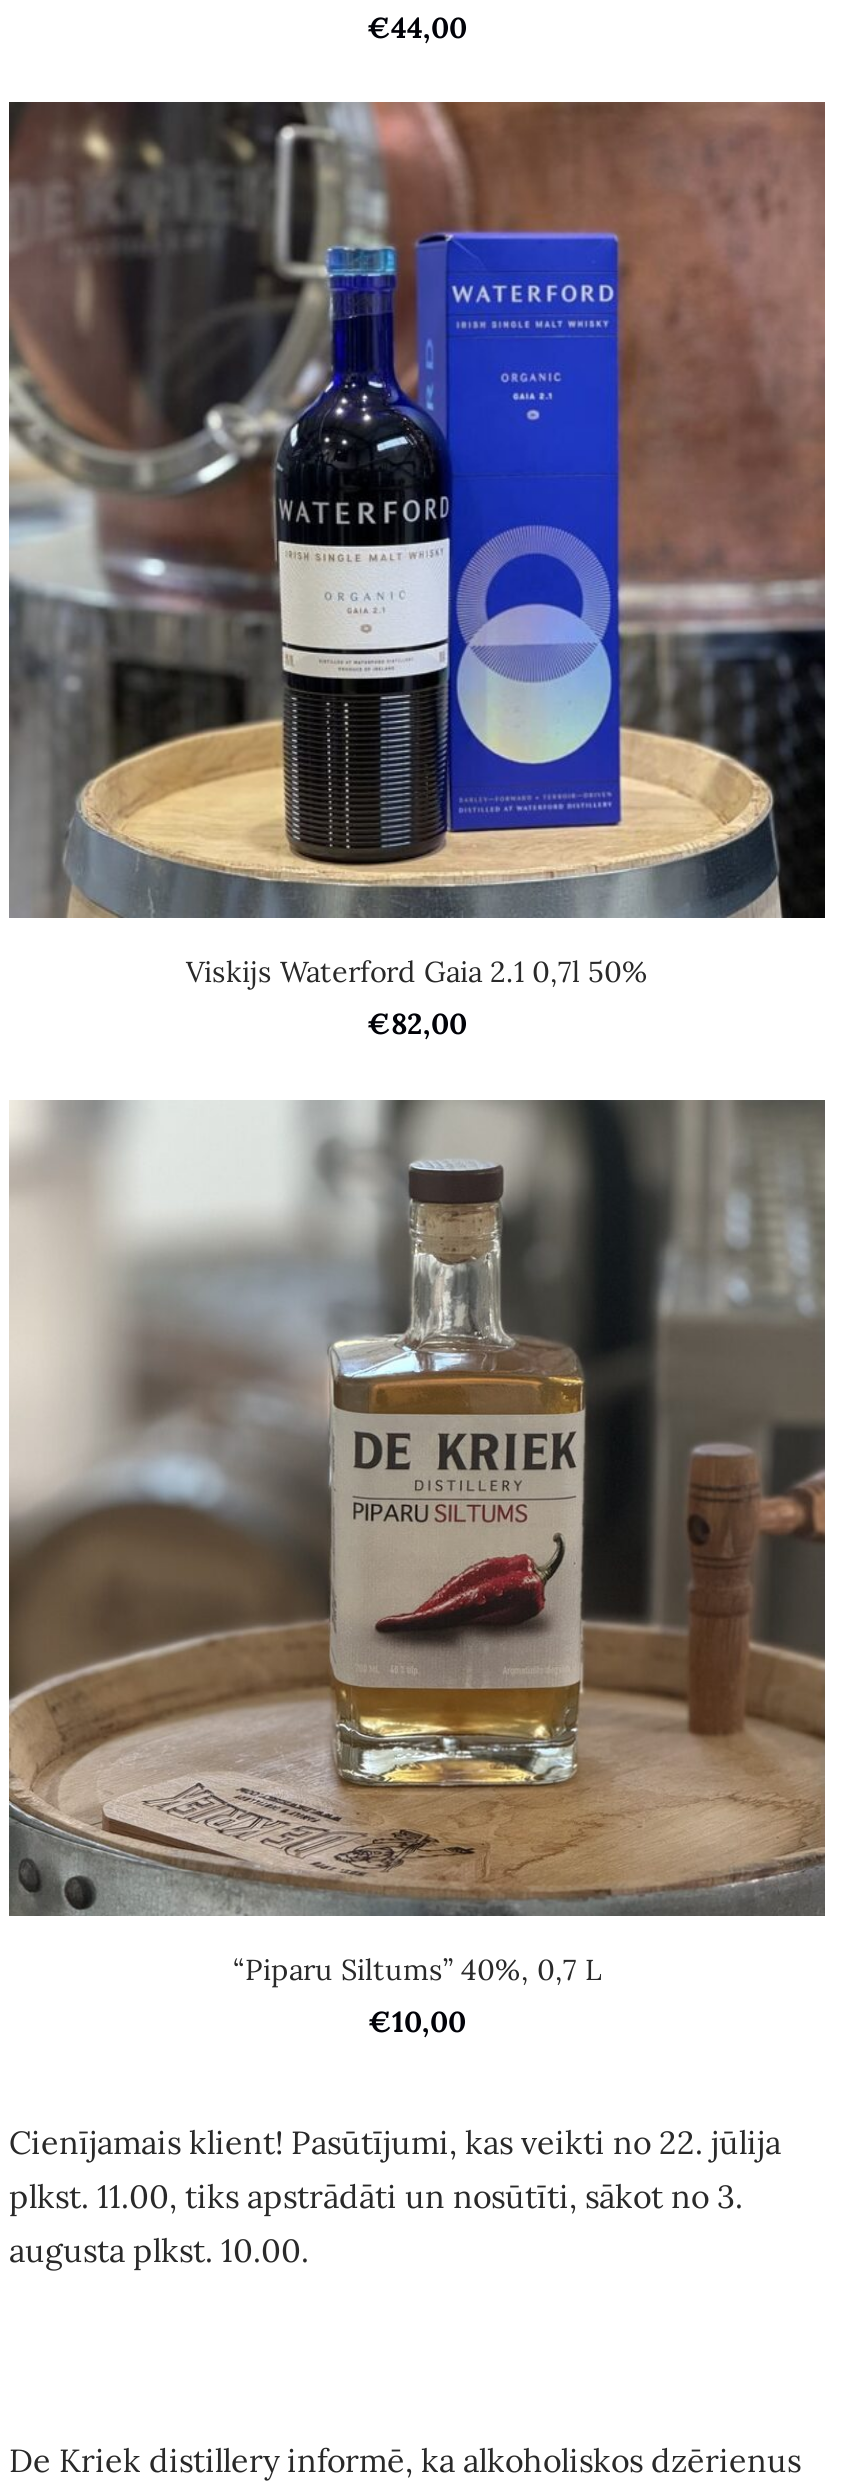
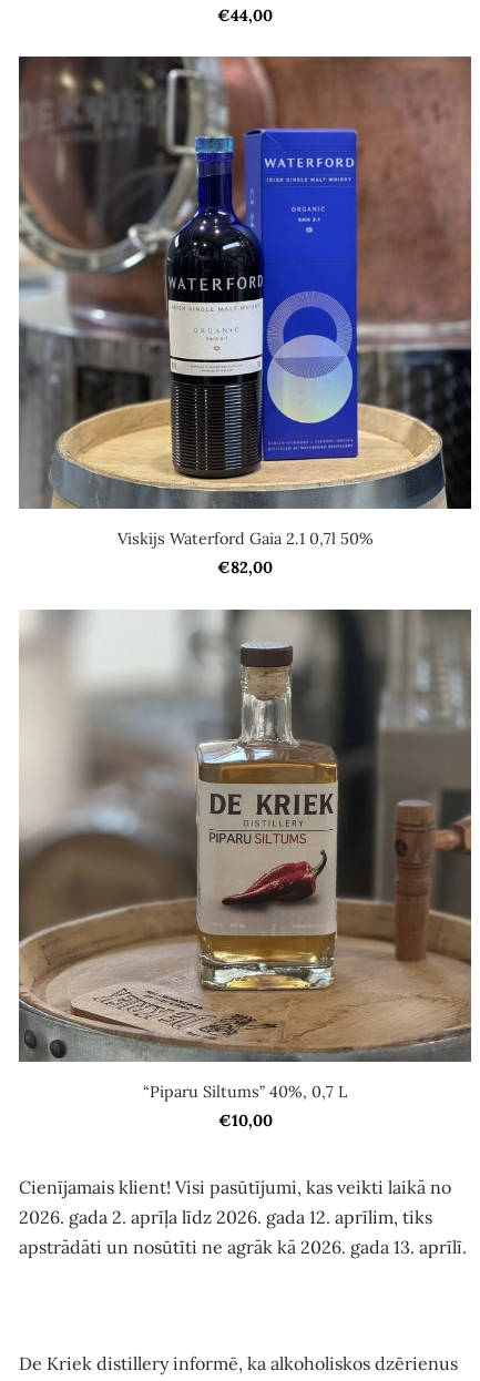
[9,2122,781,2270] Cienījamais klient! Pasūtījumi, kas veikti no 22. jūlija | plkst. 11.00, tiks apstrādāti un nosūtīti, sākot no 3. | augusta plkst. 10.00. -> [19,1176,467,1258] Cienījamais klient! Visi pasūtījumi, kas veikti laikā no | 2026. gada 2. aprīļa līdz 2026. gada 12. aprīlim, tiks | apstrādāti un nosūtīti ne agrāk kā 2026. gada 13. aprīlī.

